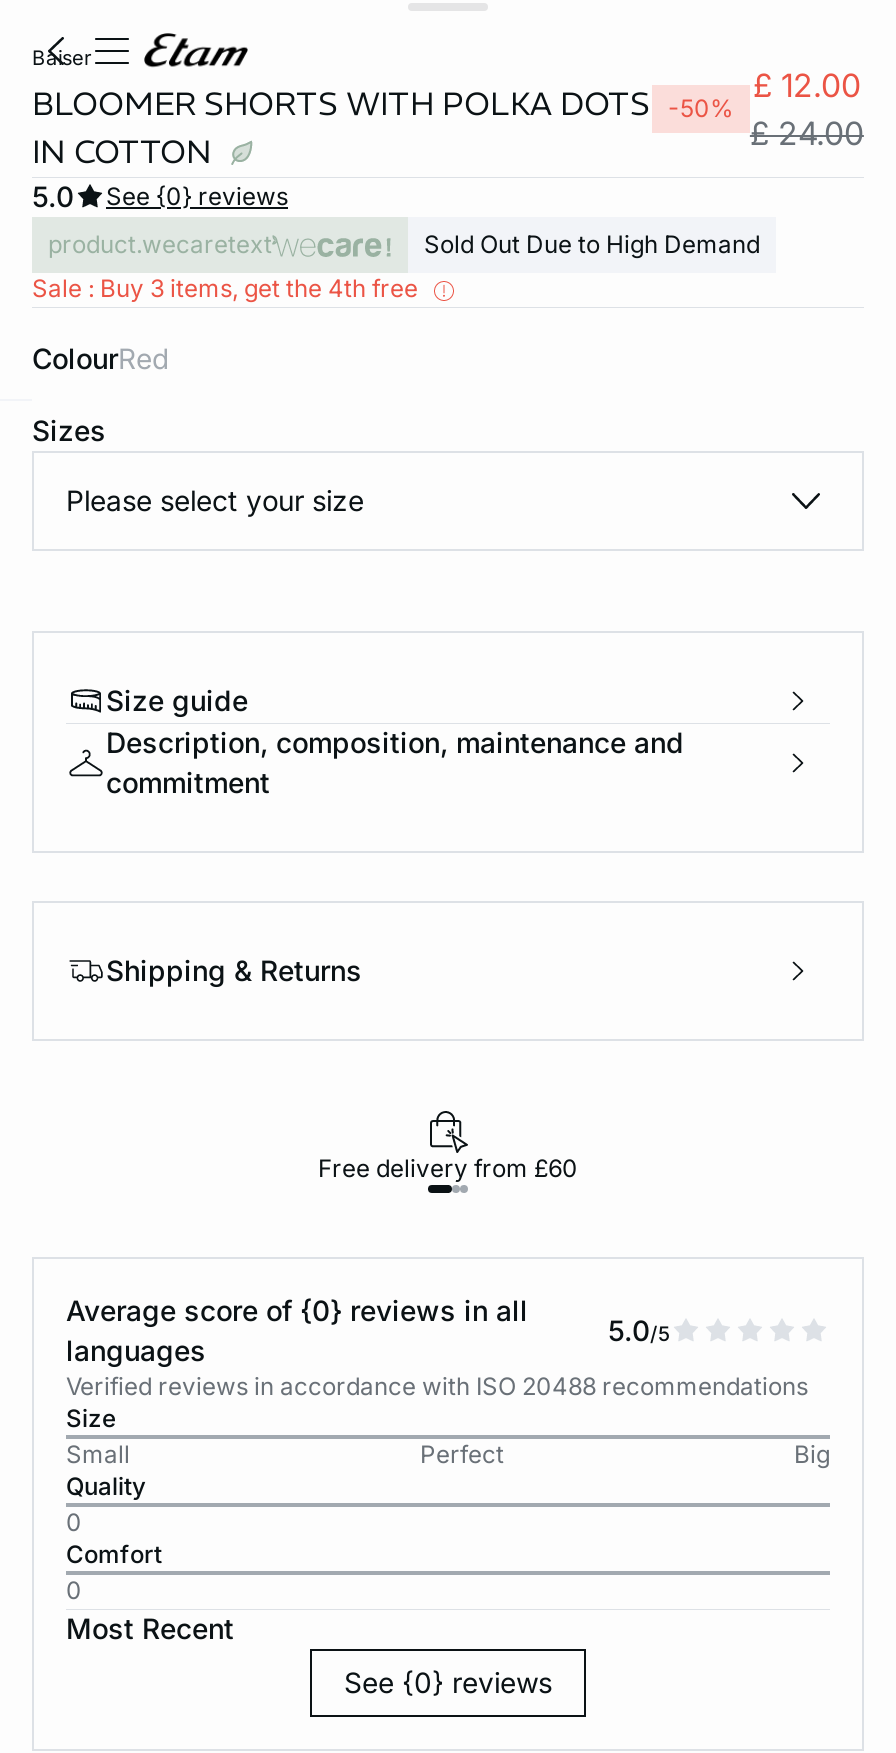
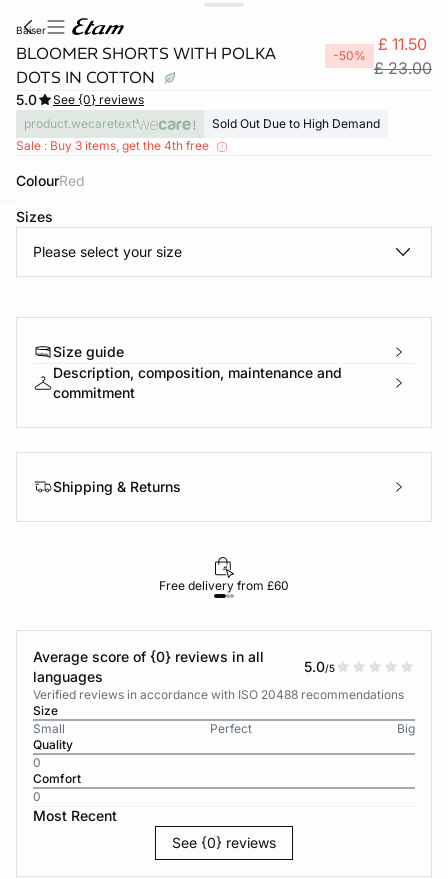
[753,65,861,105] £ 12.00 -> [378,34,427,54] £ 11.50
[750,113,864,153] £ 24.00 -> [374,58,432,78] £ 23.00

